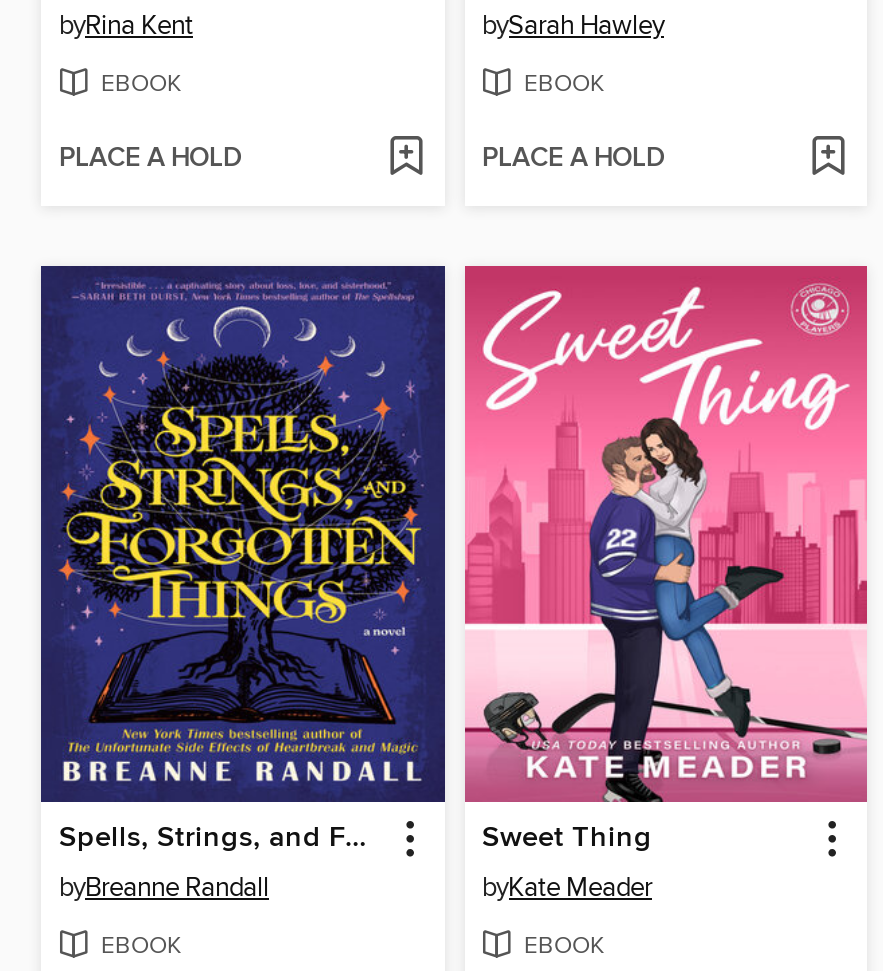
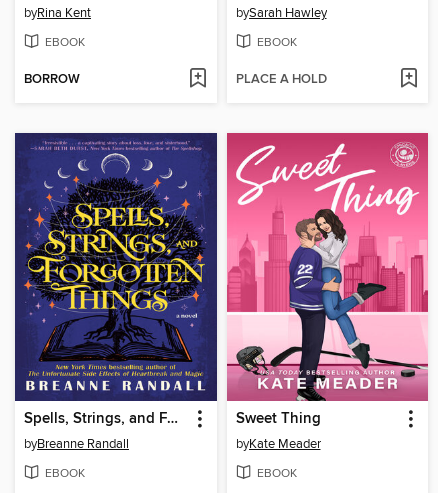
[59,141,241,175] PLACE A HOLD -> [24,71,80,88] BORROW

